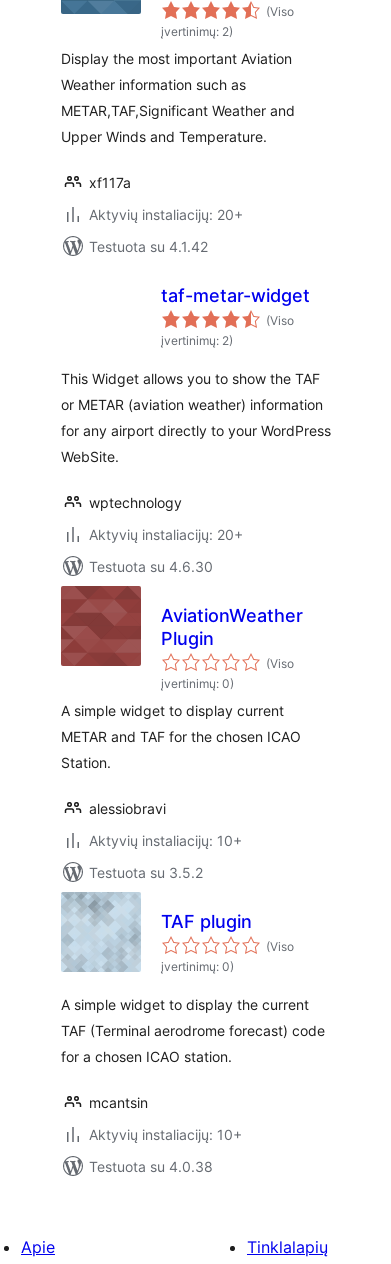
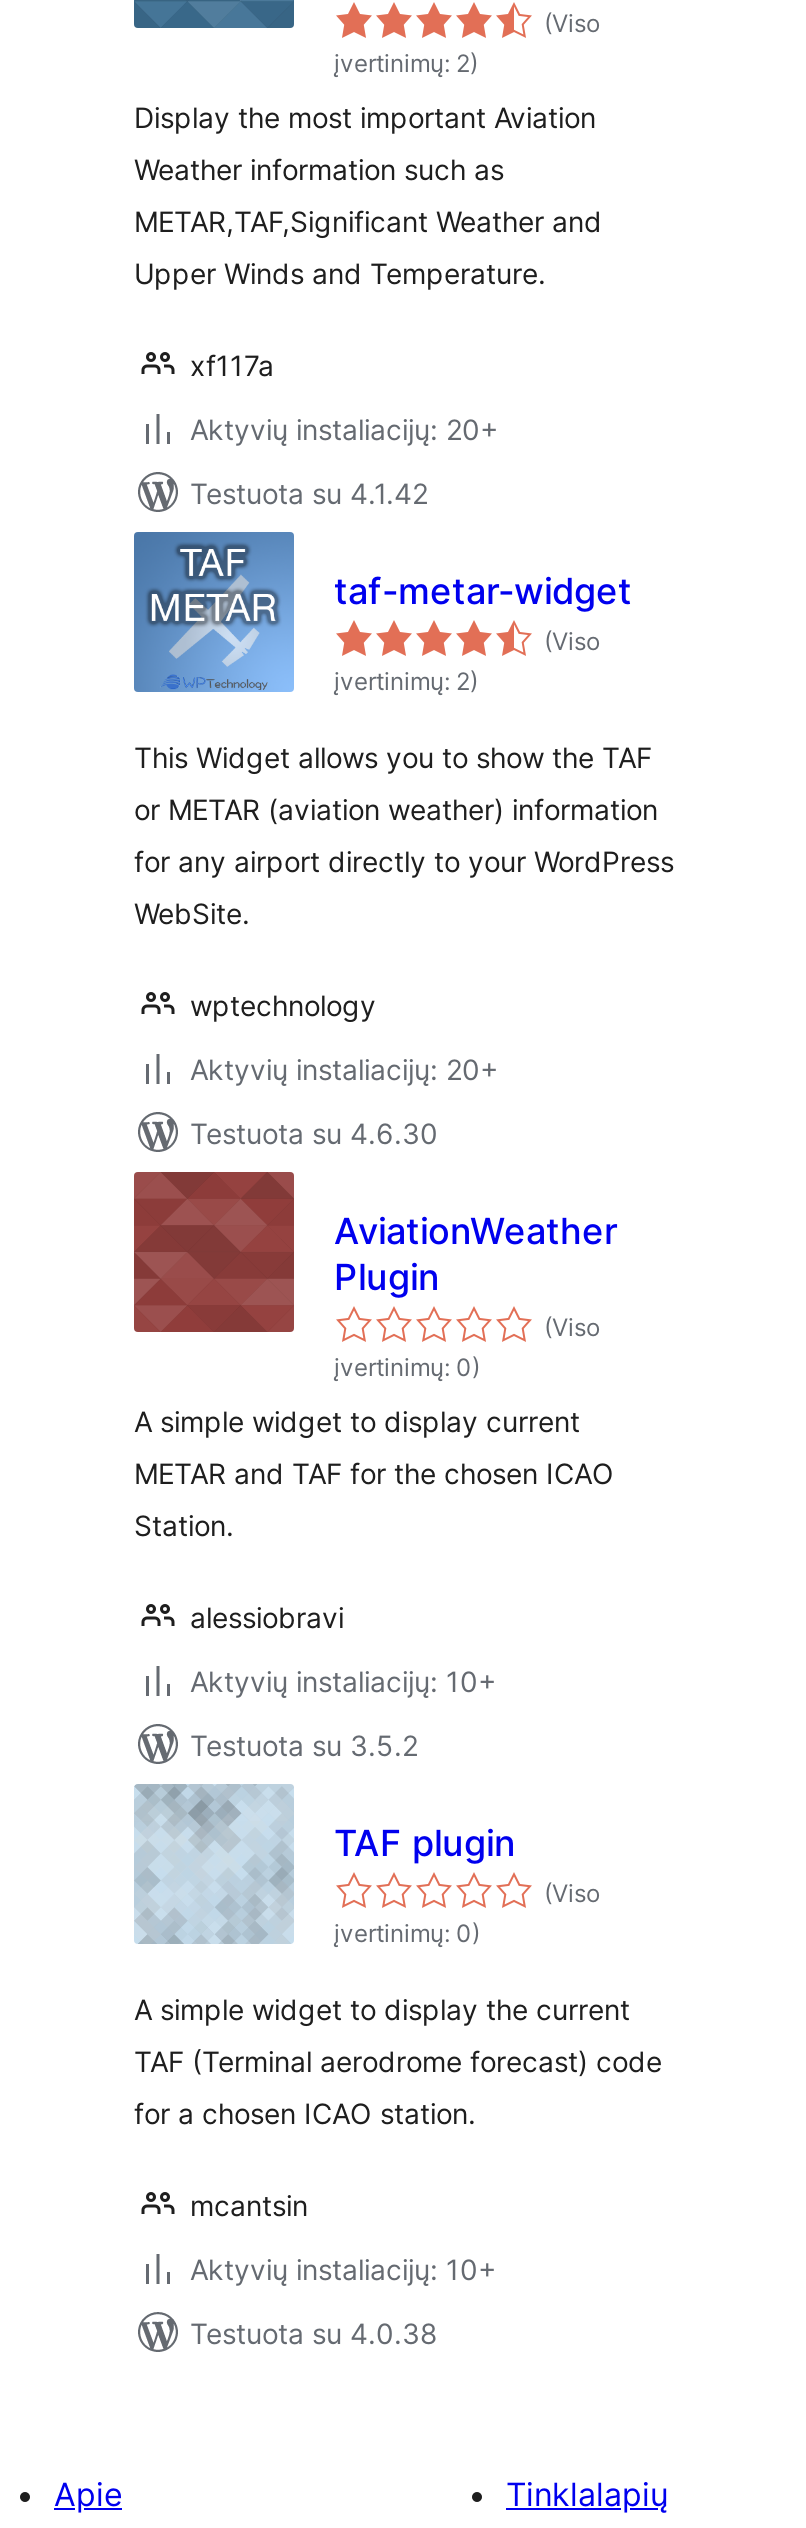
none -> [132,530,296,694] [image]

